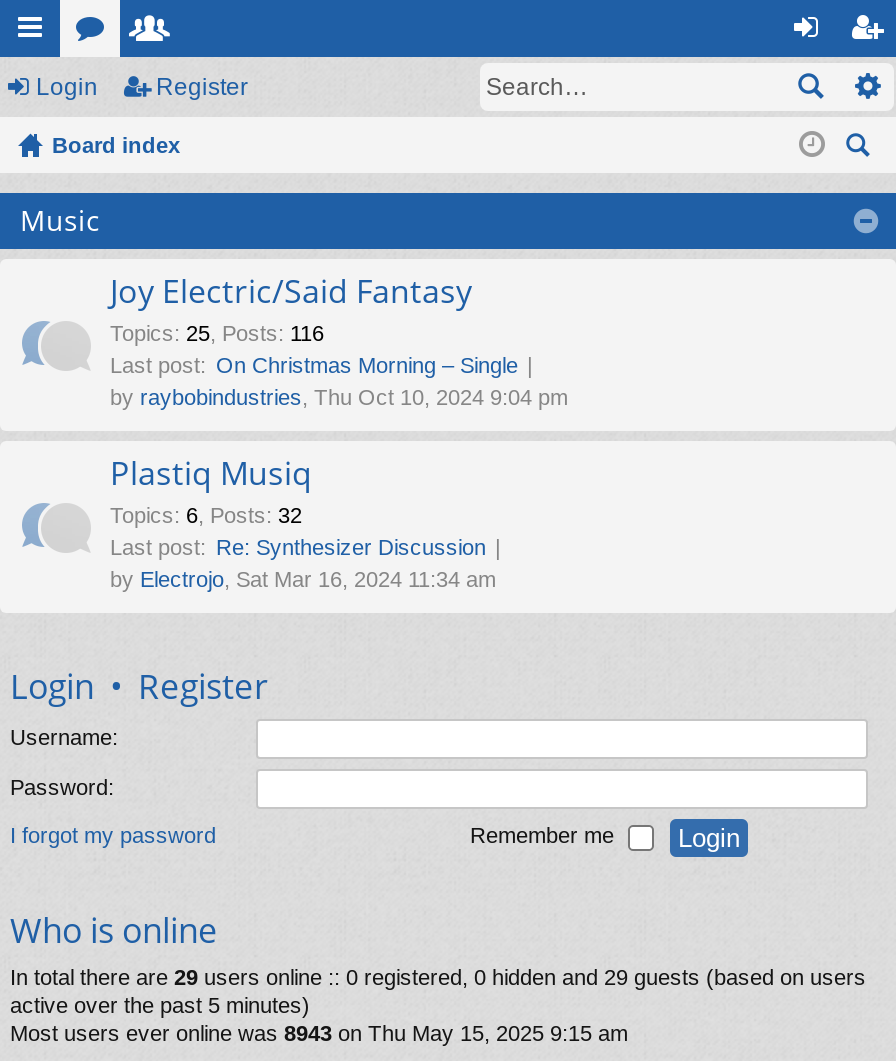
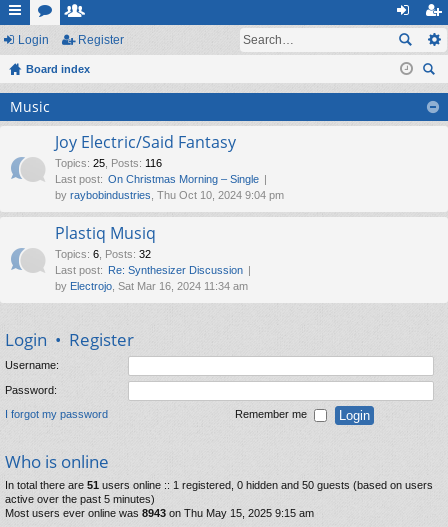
[10,965,866,989] In total there are 29 users online :: 0 registered, 0 hidden and 29 guests (based on users -> [5,479,433,491] In total there are 51 users online :: 1 registered, 0 hidden and 50 guests (based on users

